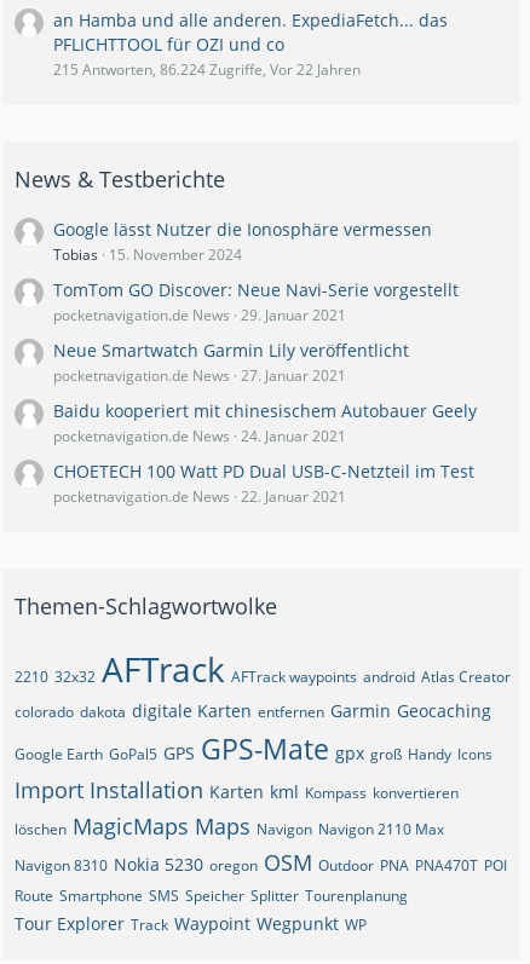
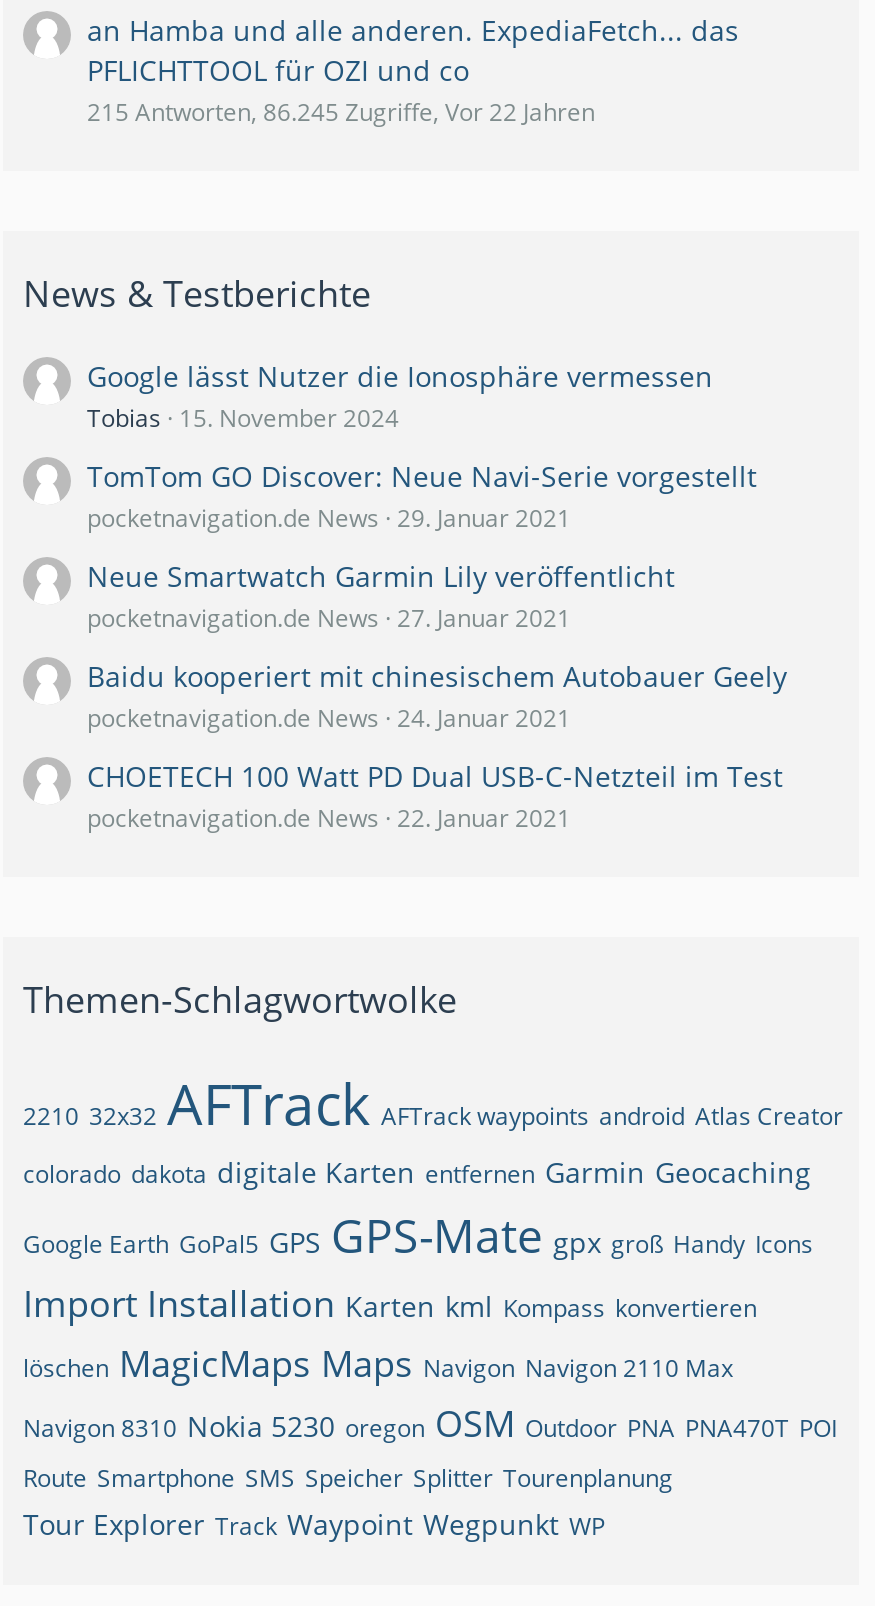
[53,59,361,79] 215 Antworten, 86.224 Zugriffe, Vor 22 Jahren -> [87,94,595,128] 215 Antworten, 86.245 Zugriffe, Vor 22 Jahren

